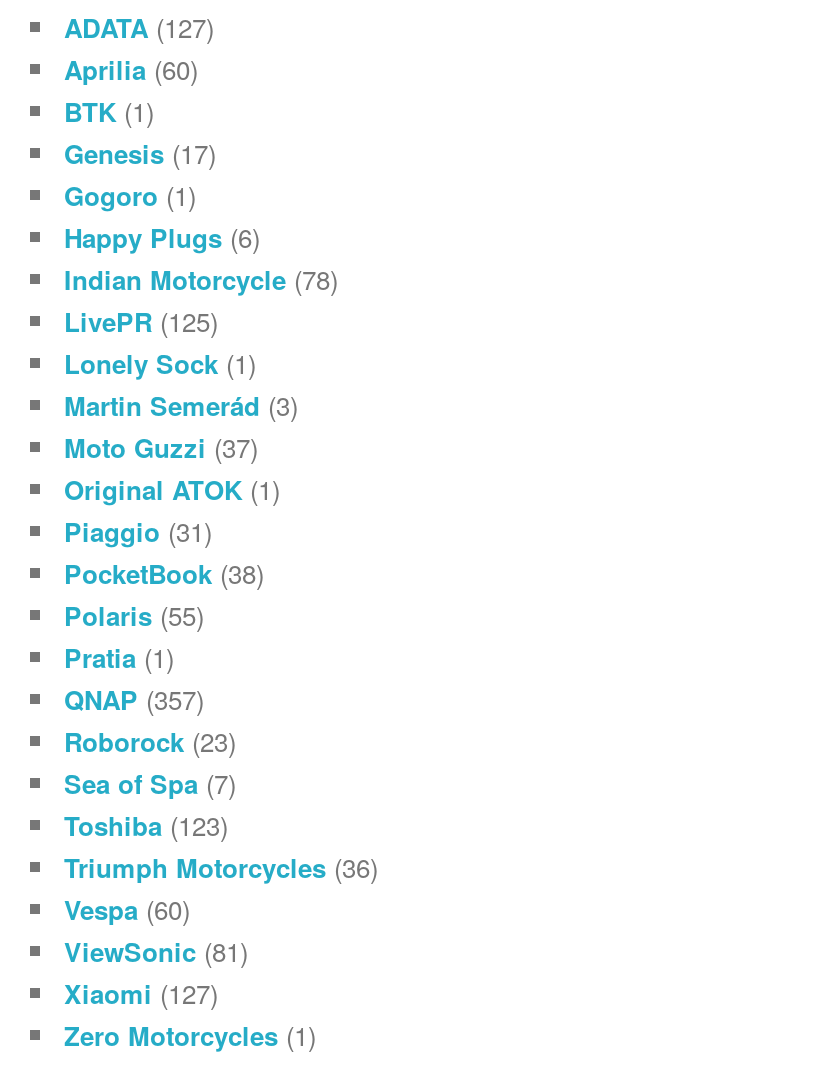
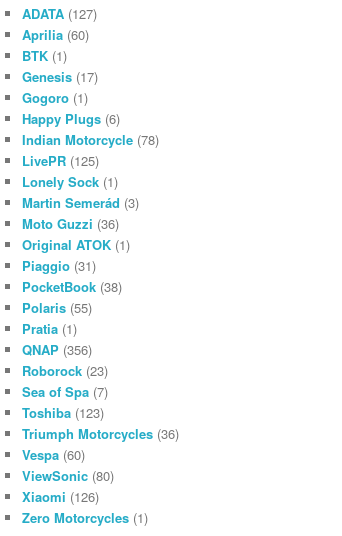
[64,428,258,466] Moto Guzzi (37) -> [22,214,119,233] Moto Guzzi (36)
[64,680,204,718] QNAP (357) -> [22,340,92,359] QNAP (356)
[64,932,248,970] ViewSonic (81) -> [22,466,114,485] ViewSonic (80)
[64,974,218,1012] Xiaomi (127) -> [22,487,99,506] Xiaomi (126)

